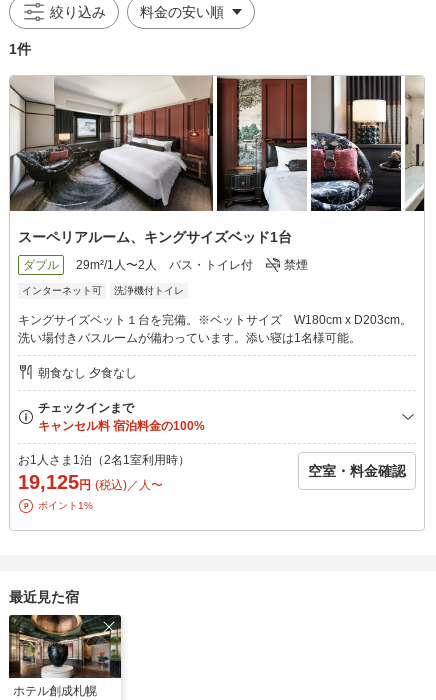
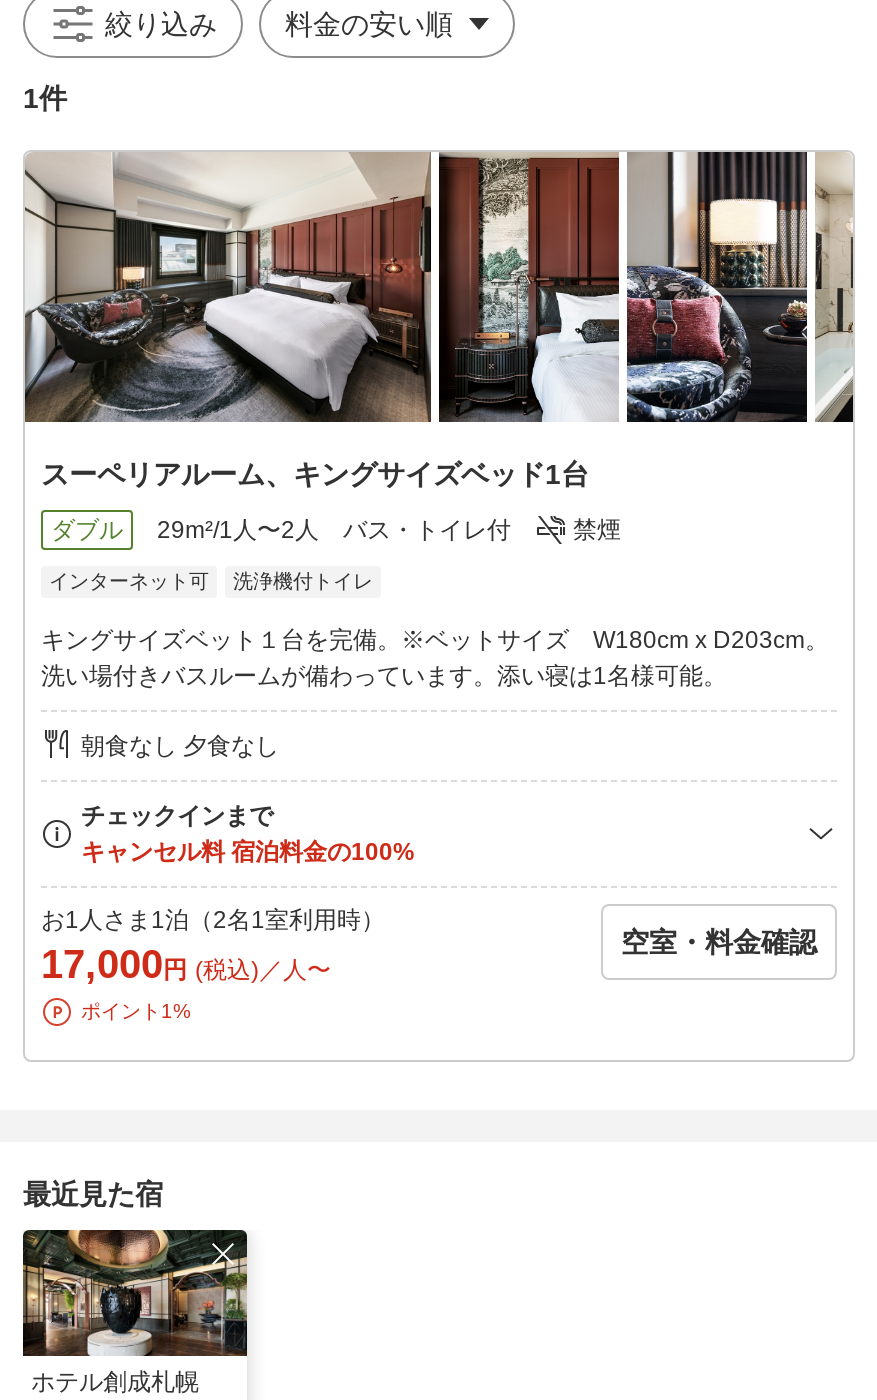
[18,471,163,493] 19,125円 (税込)／人〜 -> [41,942,331,986] 17,000円 (税込)／人〜

